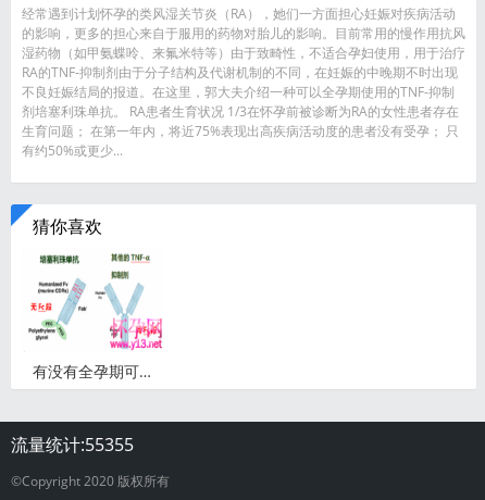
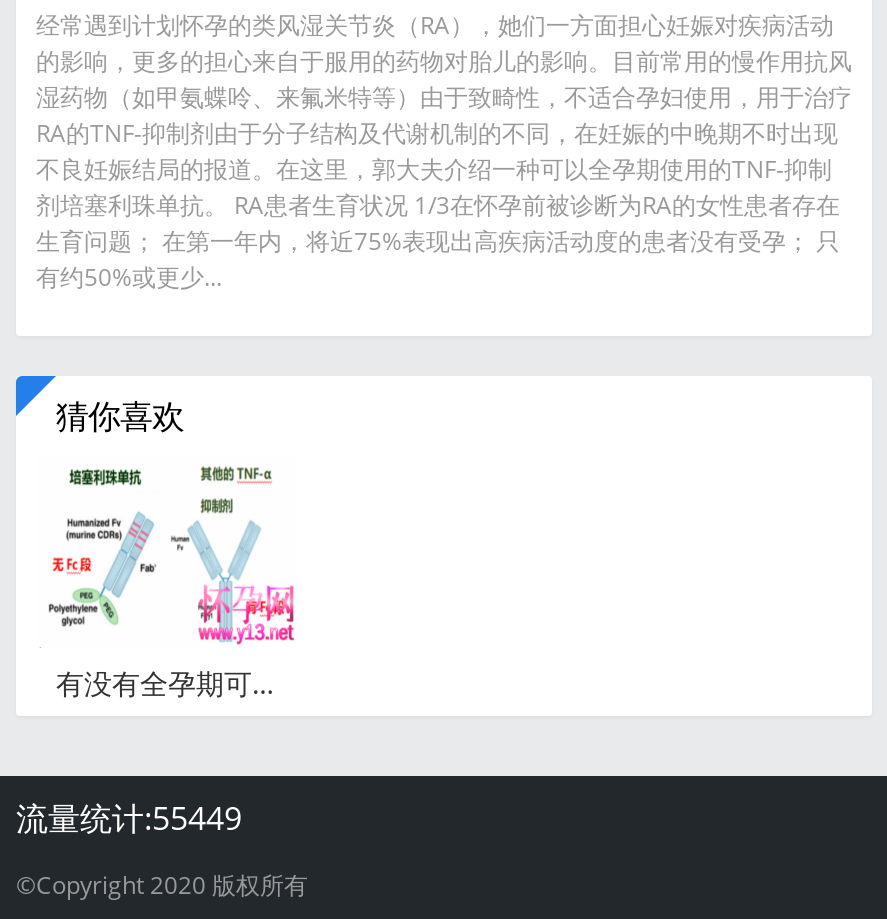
[11,433,134,457] 流量统计:55355 -> [16,797,242,841] 流量统计:55449

